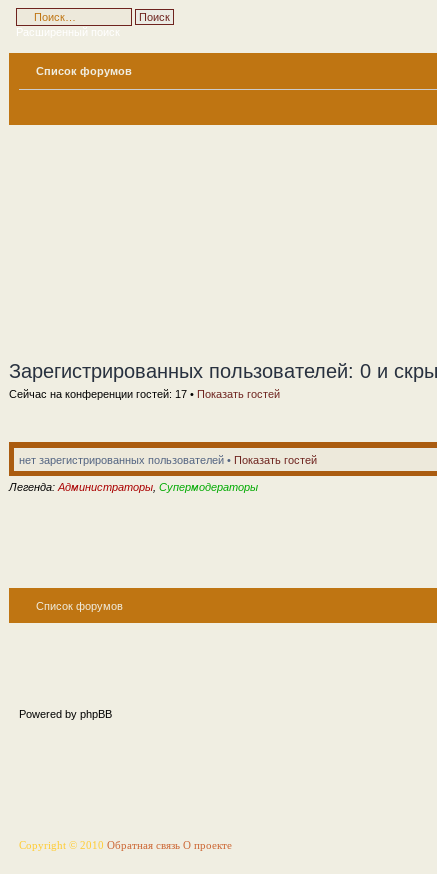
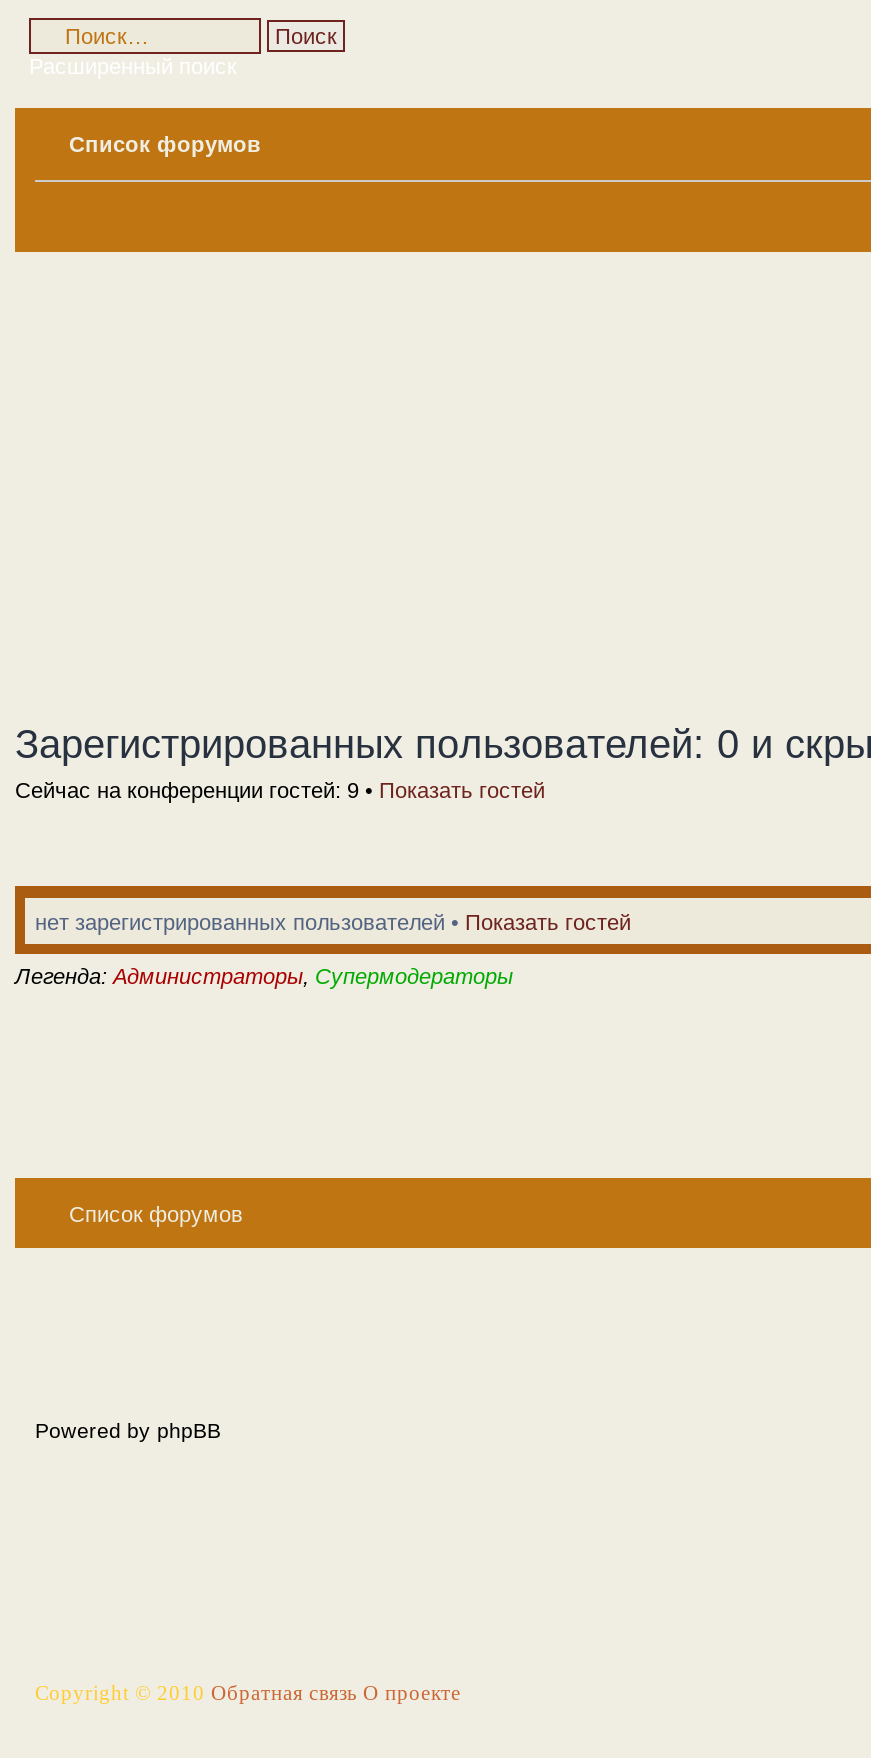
[9,388,280,400] Сейчас на конференции гостей: 17 • Показать гостей -> [15,778,545,802] Сейчас на конференции гостей: 9 • Показать гостей

